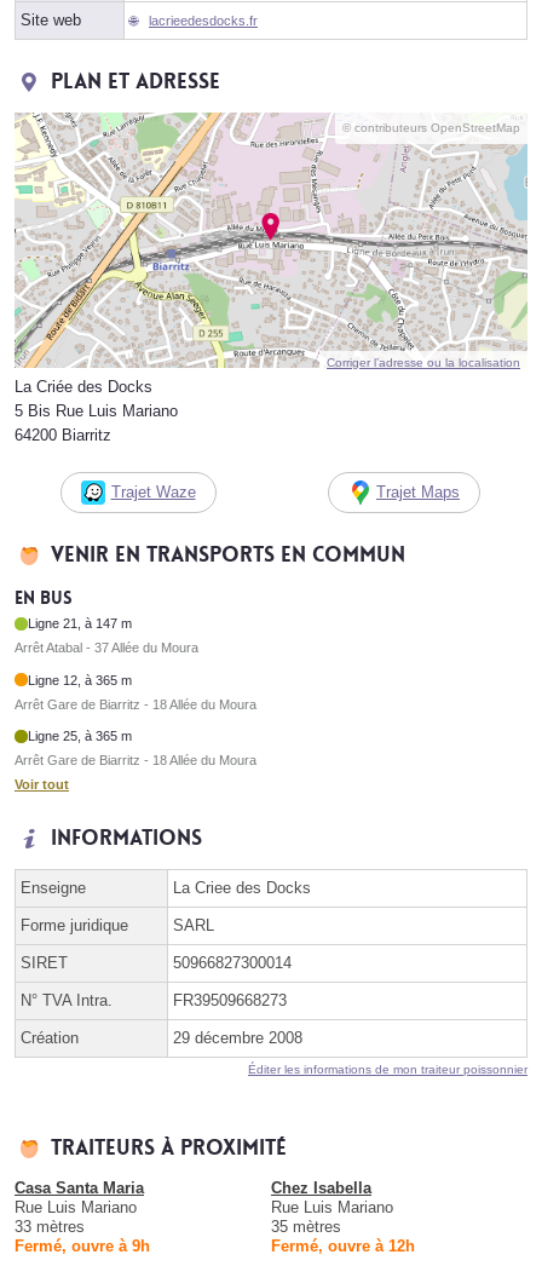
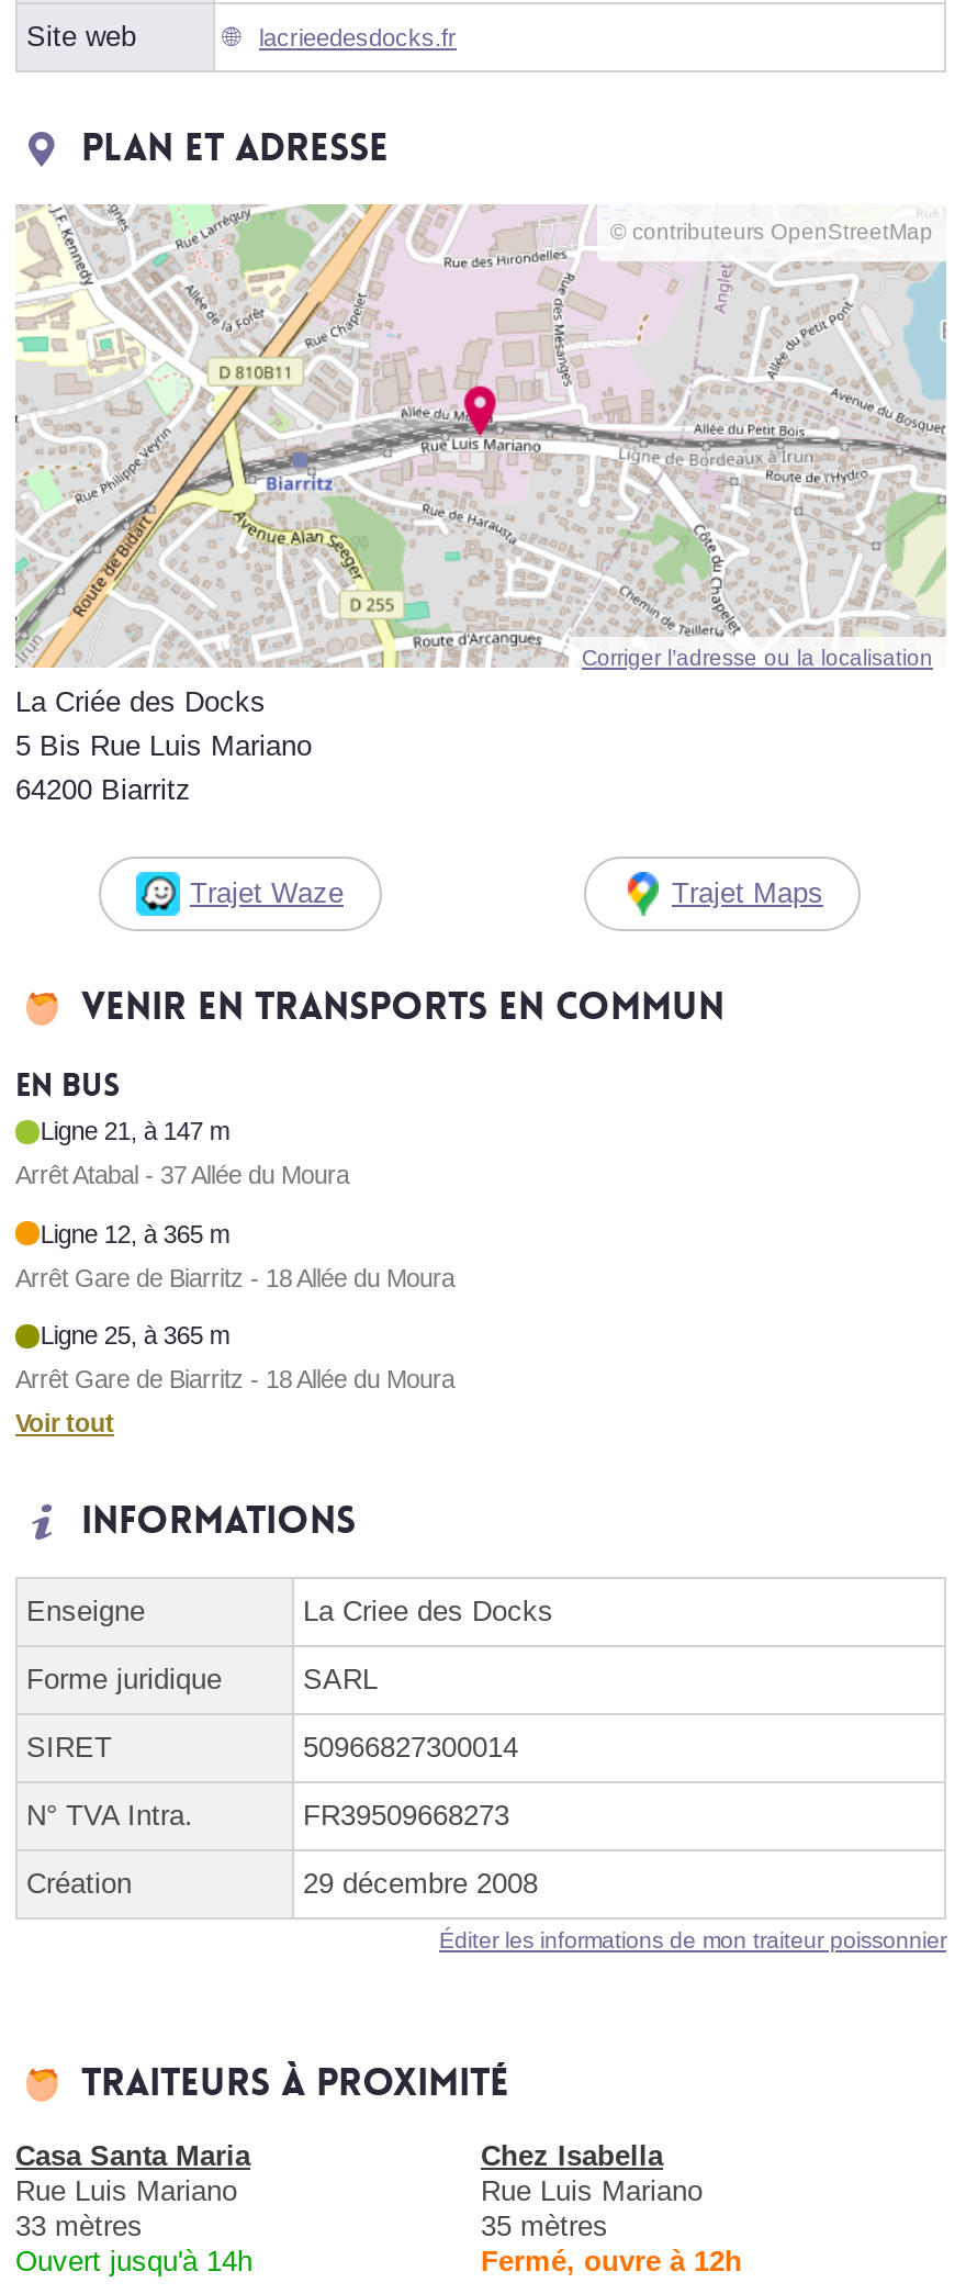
[15,1237,150,1255] Fermé, ouvre à 9h -> [15,2245,252,2278] Ouvert jusqu'à 14h

